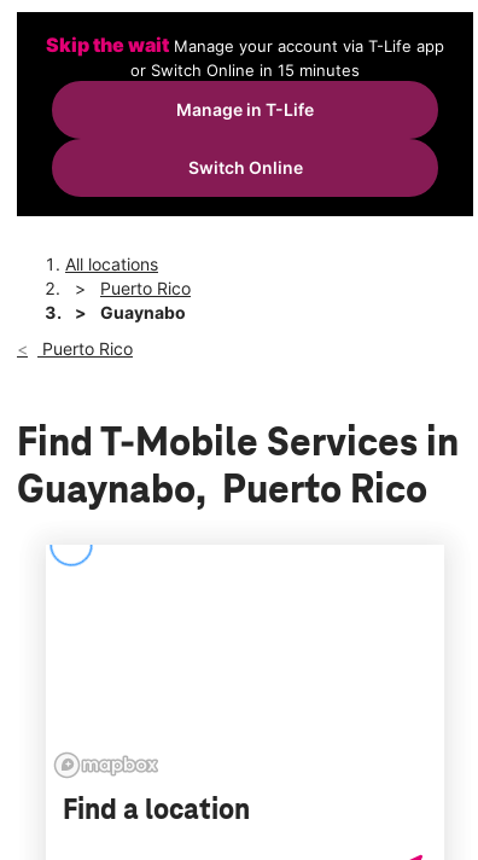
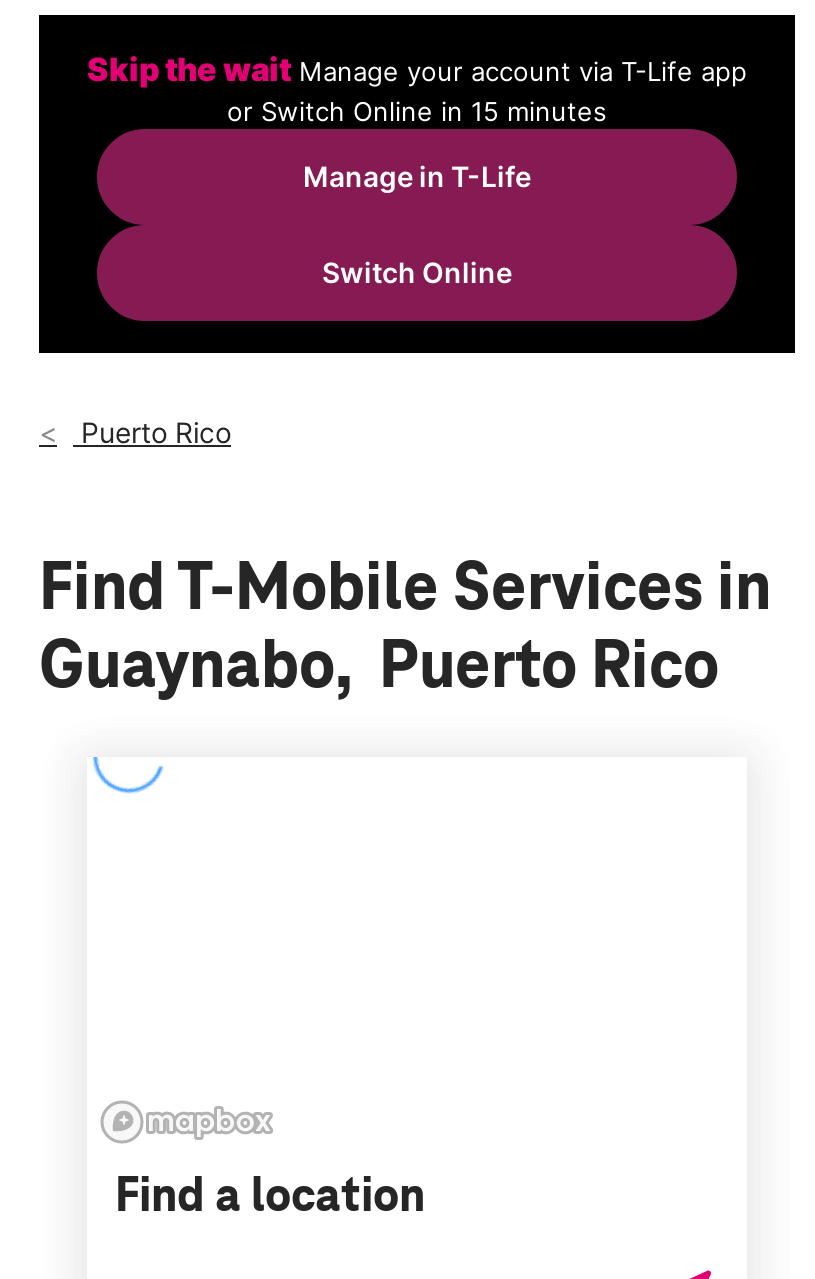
[65,254,191,322] All locations | Puerto Rico | Guaynabo -> none

